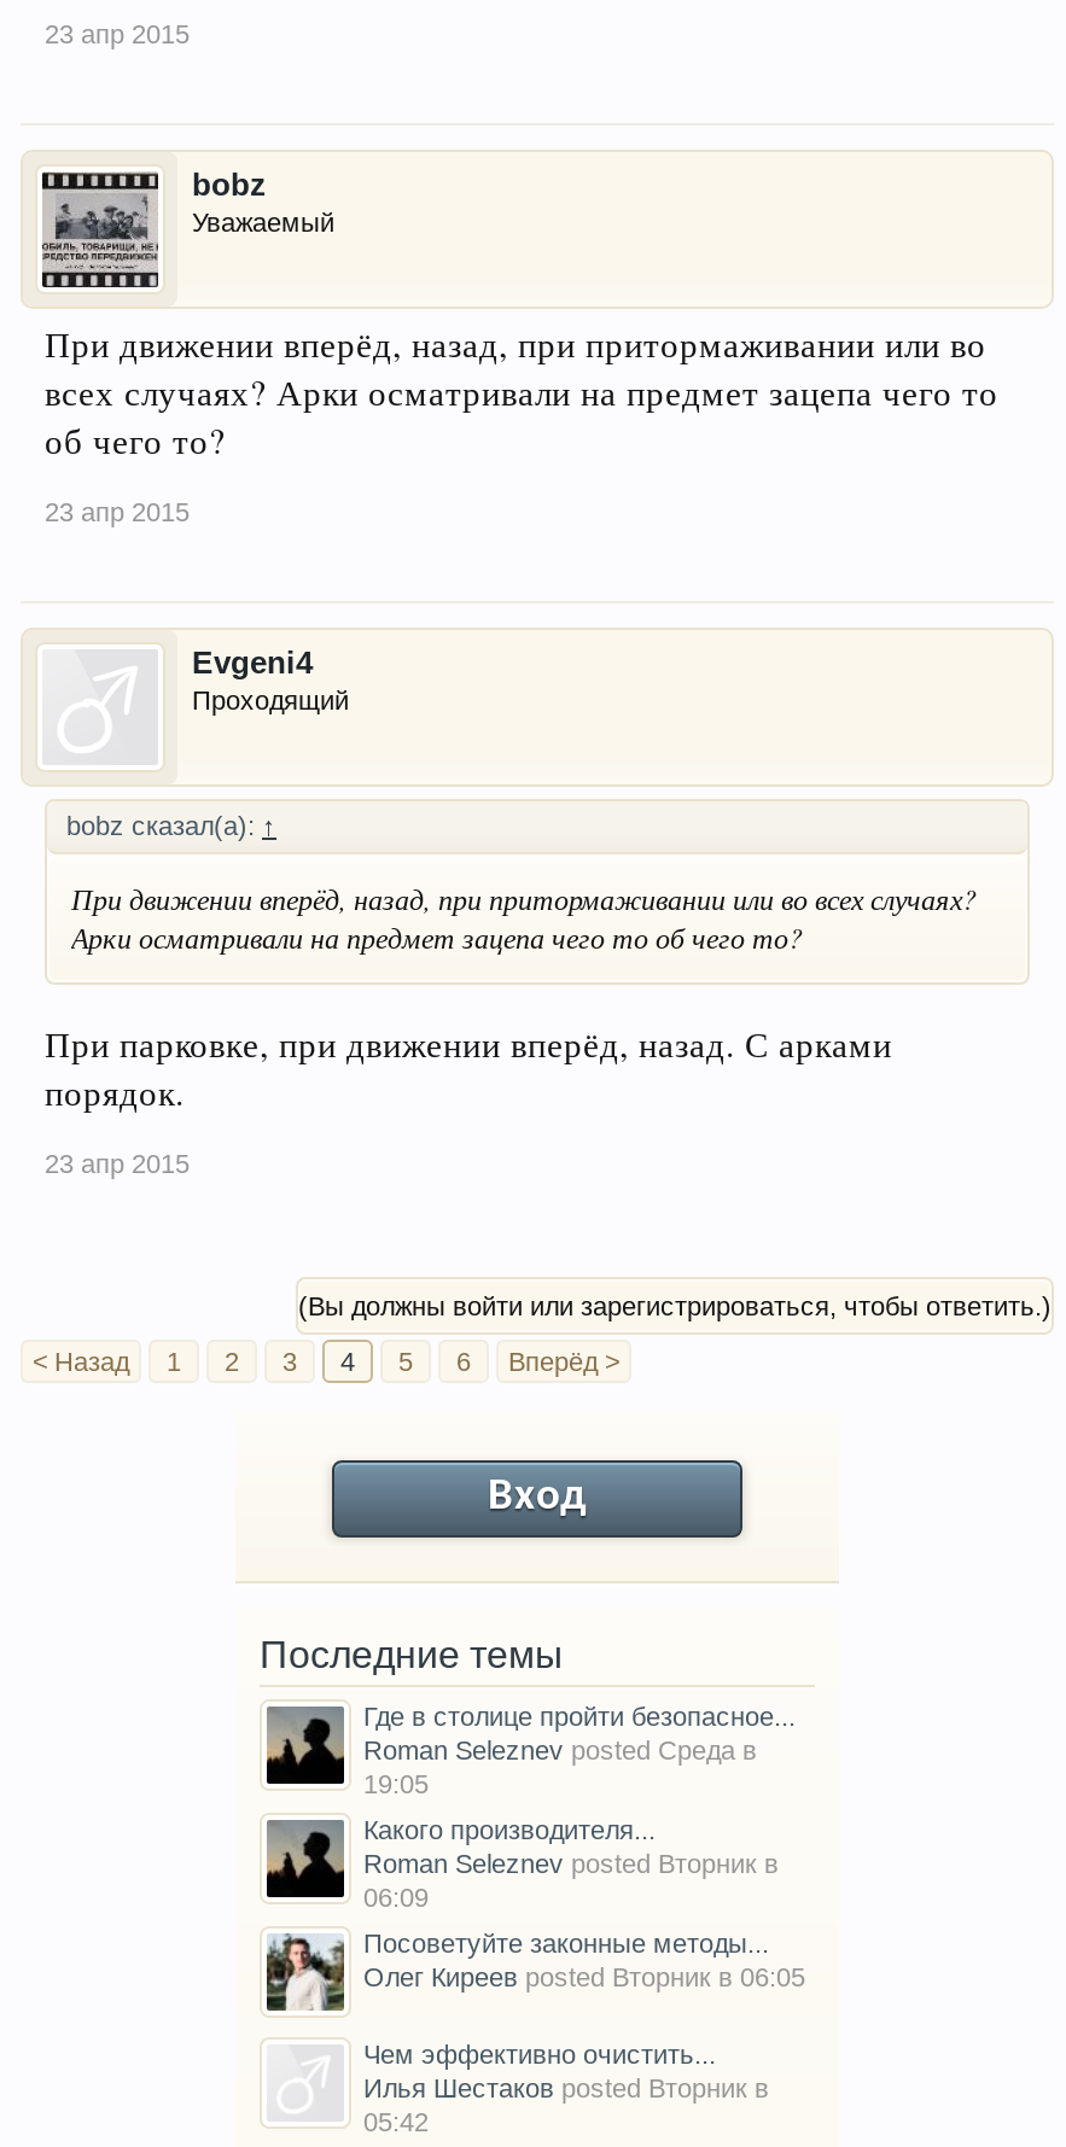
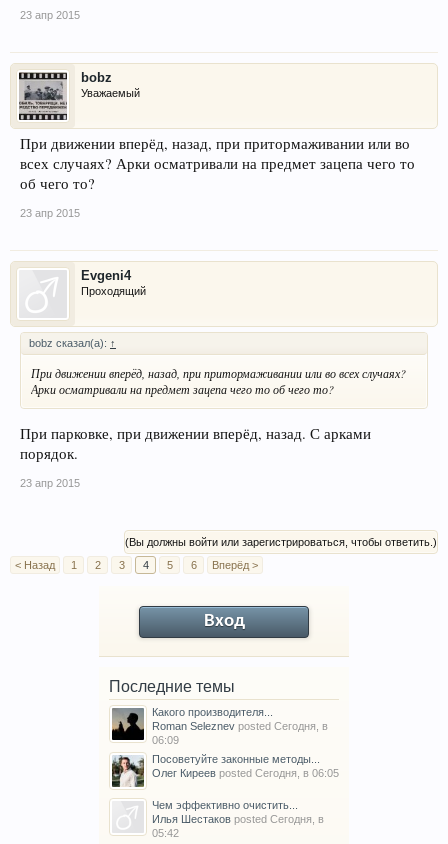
[363,1701,796,1798] Где в столице пройти безопасное... | Roman Seleznev posted Среда в | 19:05 -> none
[363,1849,779,1878] Roman Seleznev posted Вторник в -> [152,720,328,732] Roman Seleznev posted Сегодня, в
[363,1962,805,1991] Олег Киреев posted Вторник в 06:05 -> [152,767,339,779] Олег Киреев posted Сегодня, в 06:05
[363,2073,769,2102] Илья Шестаков posted Вторник в -> [152,813,324,825] Илья Шестаков posted Сегодня, в

